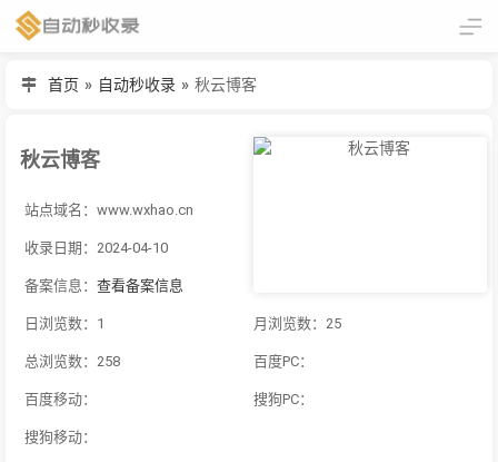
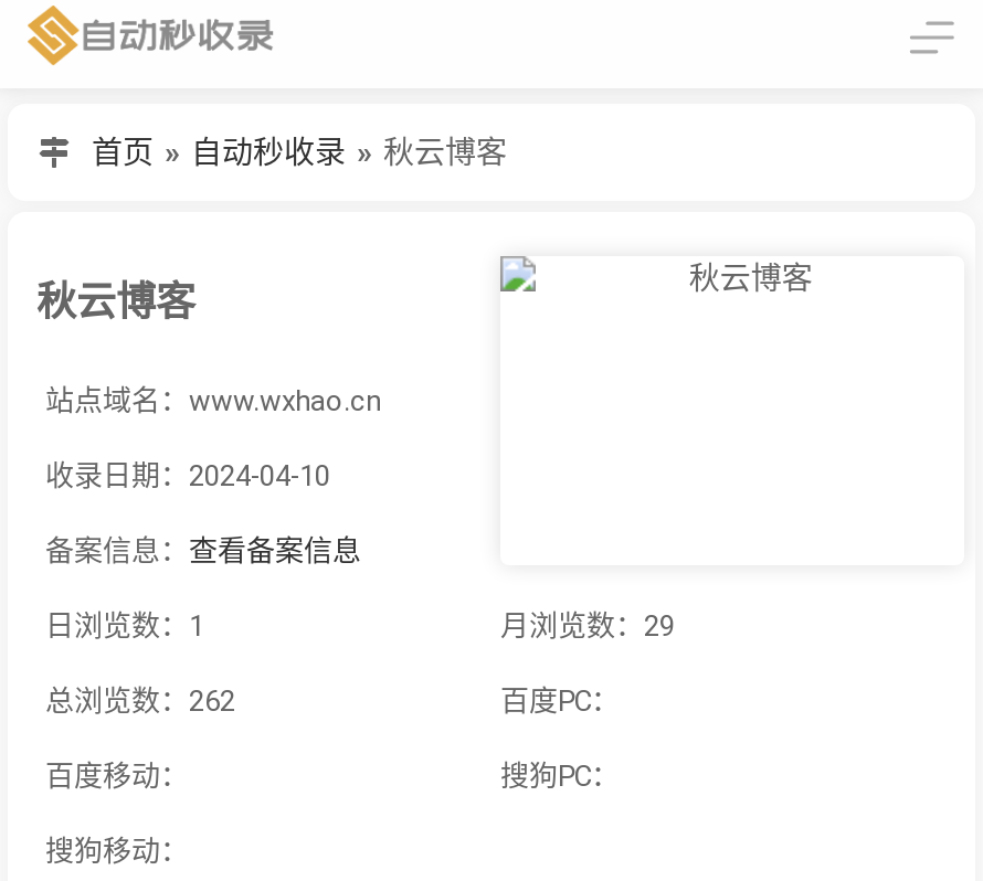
[253,315,341,332] 月浏览数：25 -> [500,610,675,643] 月浏览数：29
[24,353,120,370] 总浏览数：258 -> [45,685,235,718] 总浏览数：262

